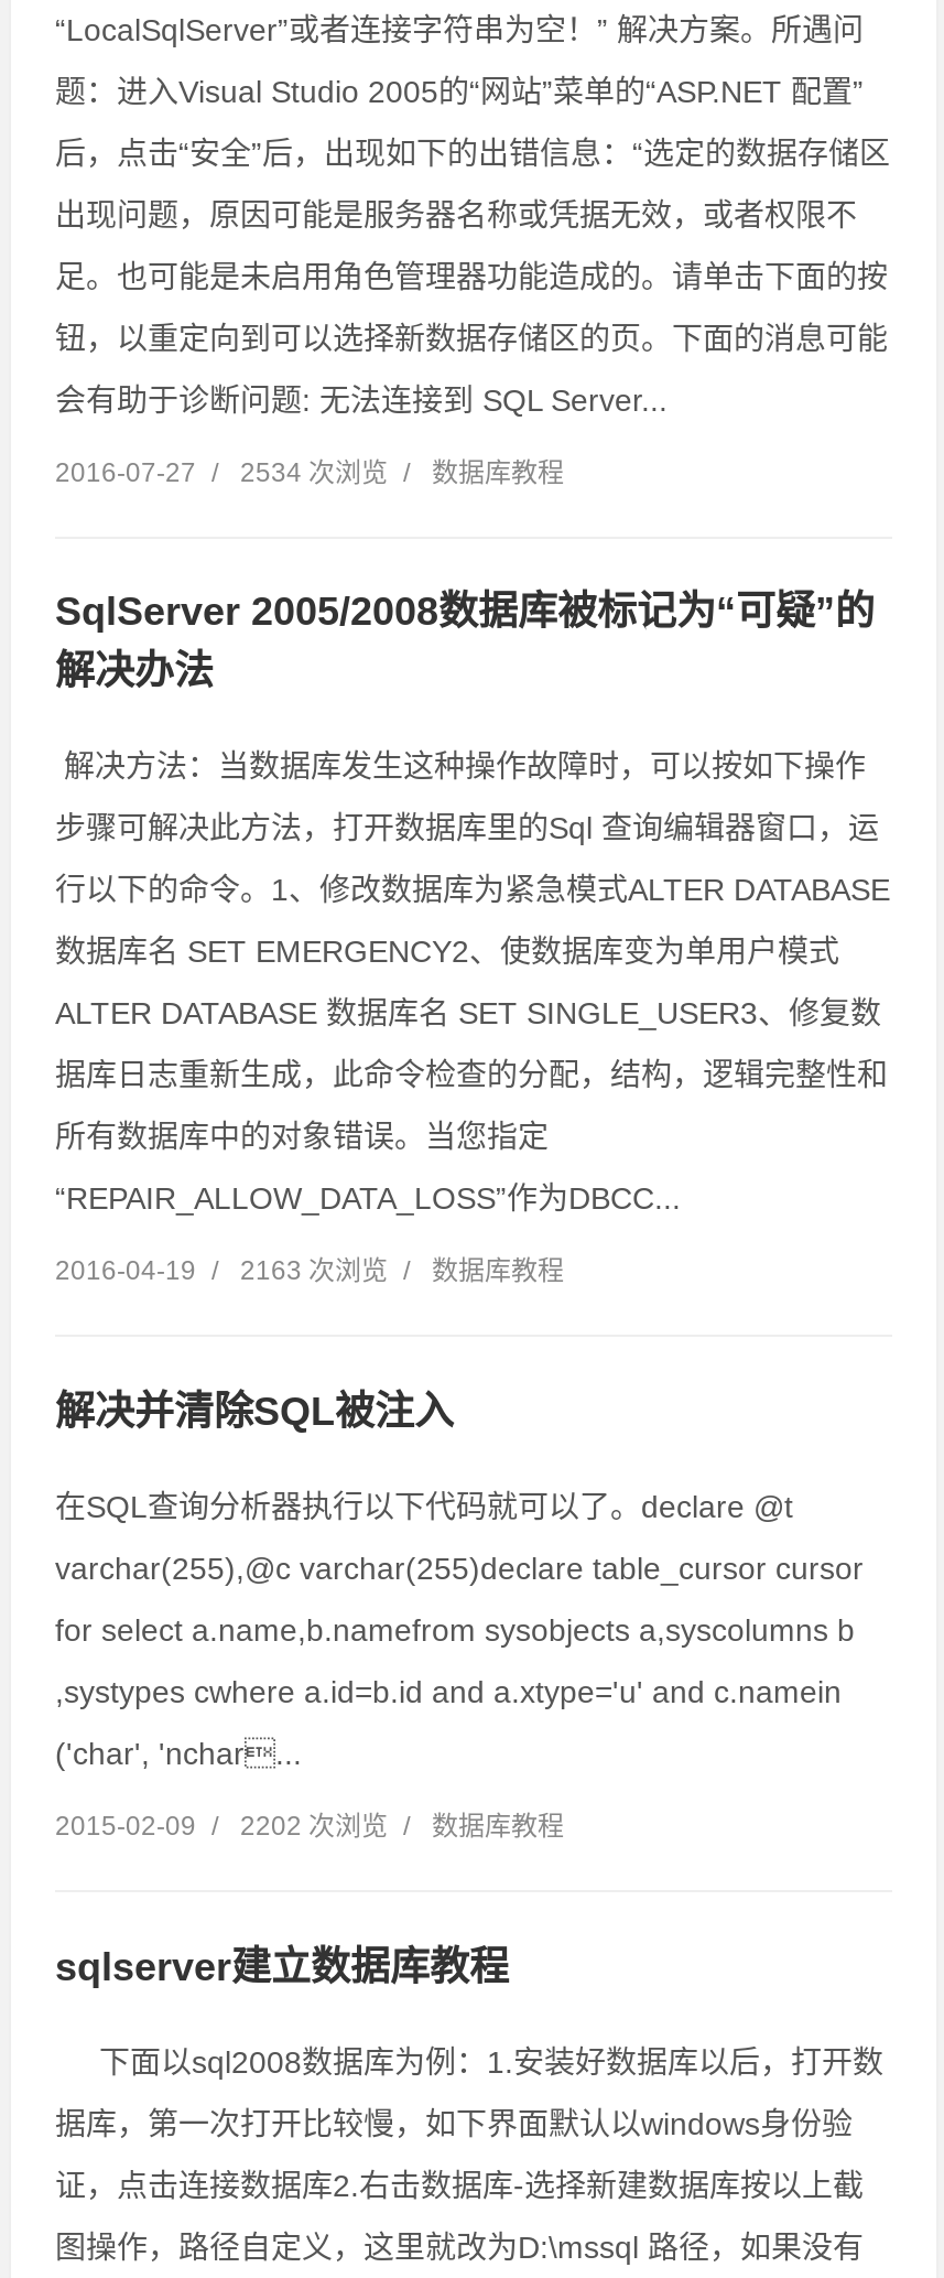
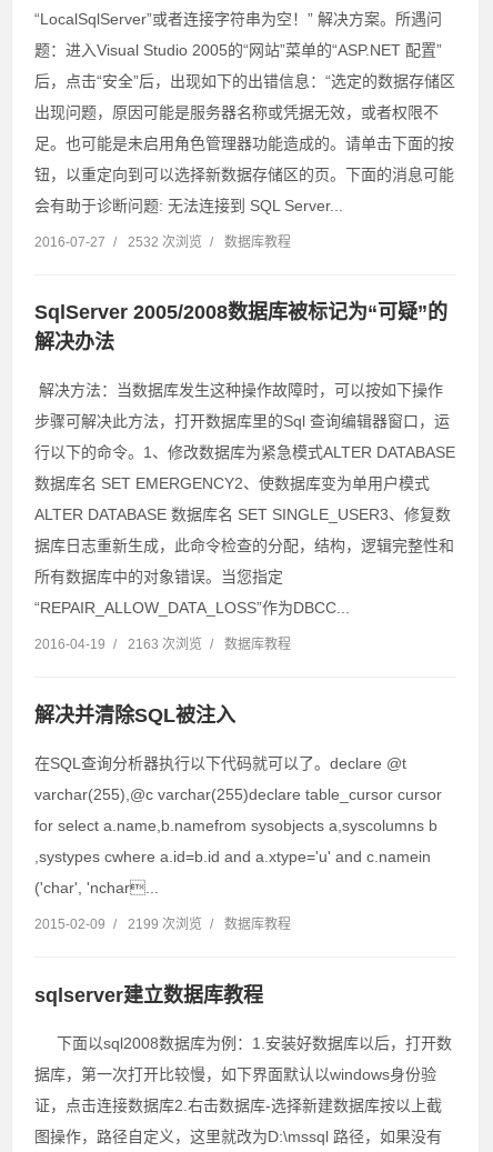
[55,457,564,488] 2016-07-27 / 2534 次浏览 / 数据库教程 -> [34,234,291,250] 2016-07-27 / 2532 次浏览 / 数据库教程
[55,1810,564,1841] 2015-02-09 / 2202 次浏览 / 数据库教程 -> [34,916,291,932] 2015-02-09 / 2199 次浏览 / 数据库教程

